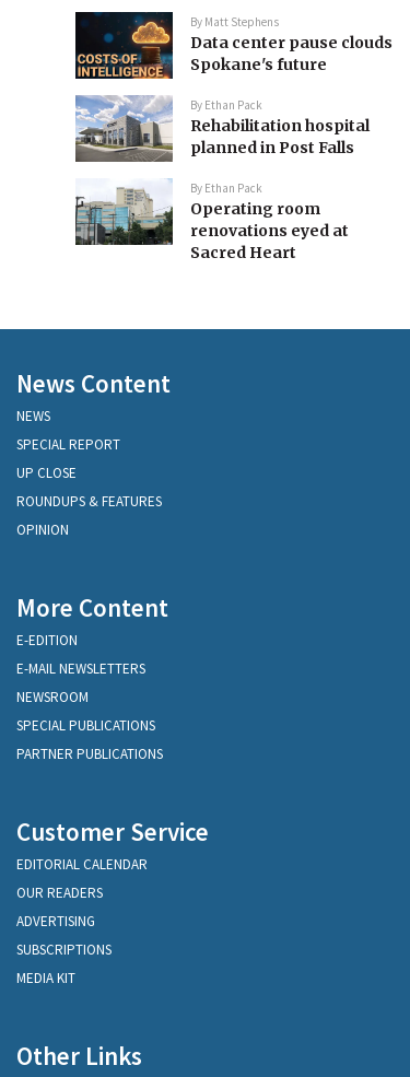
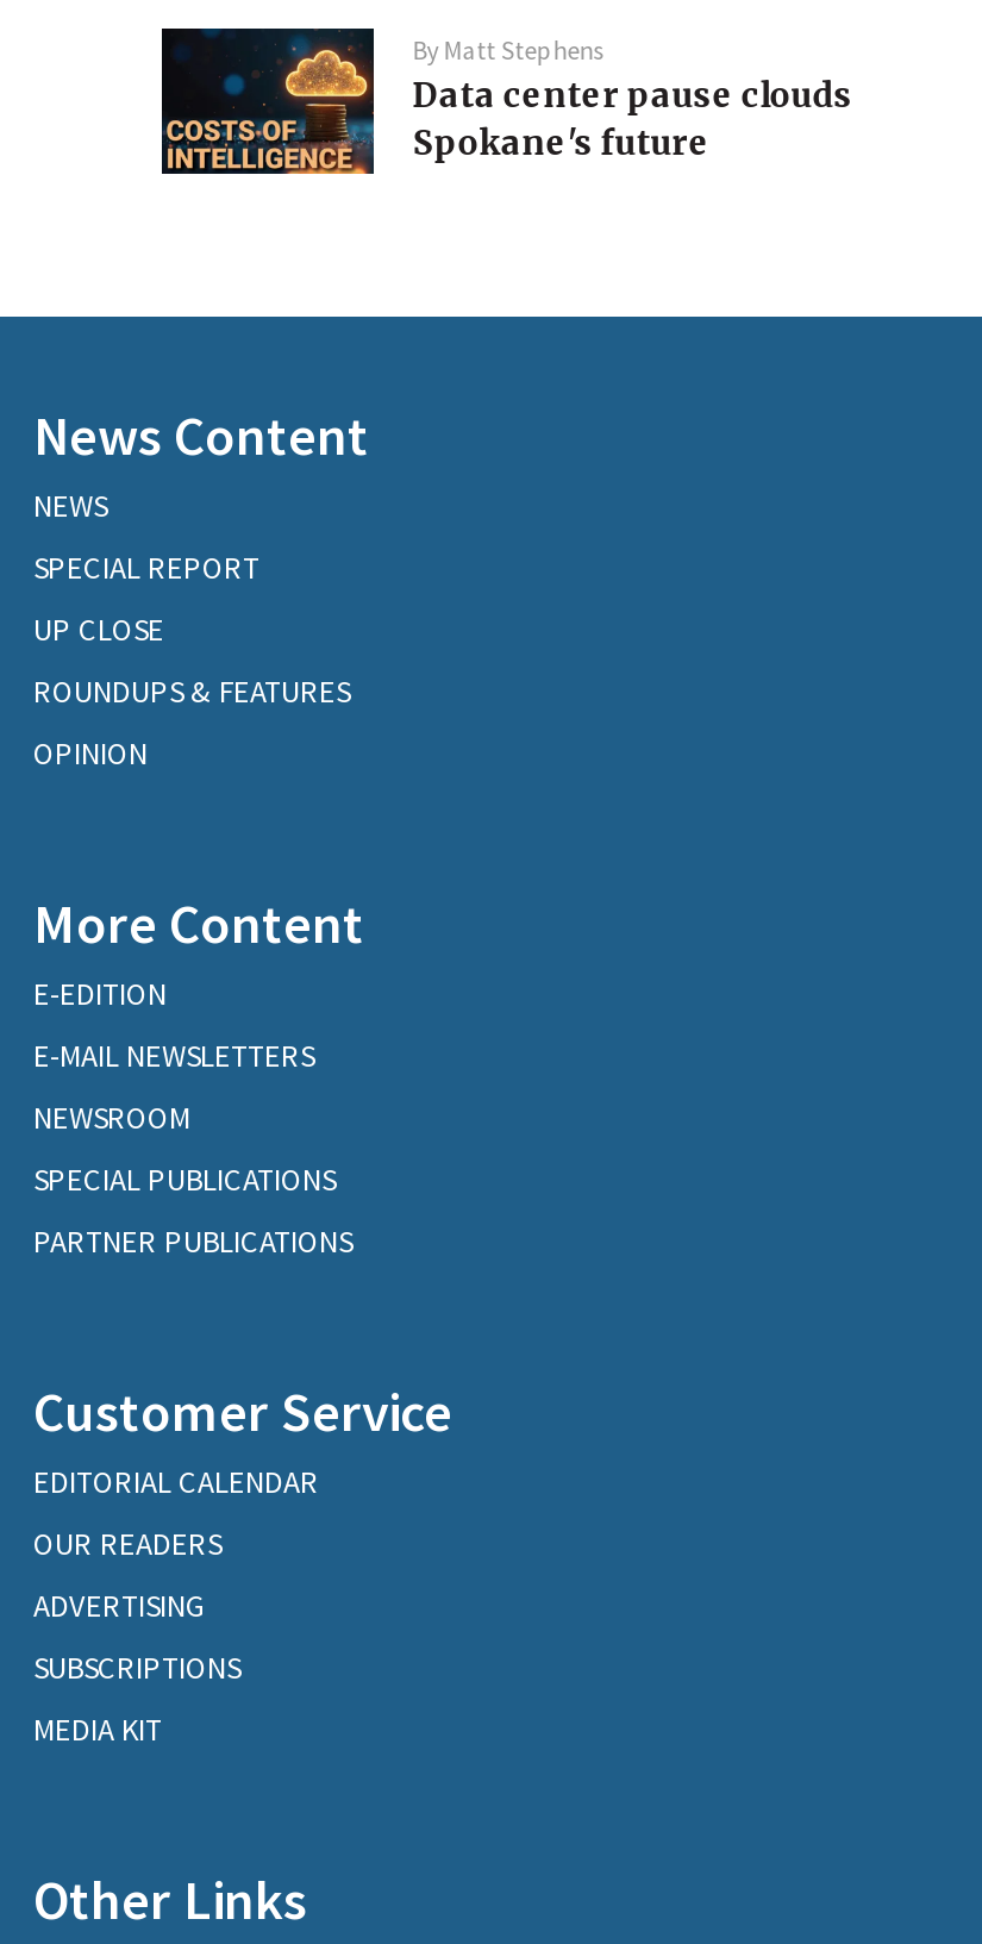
[74,94,370,262] [image] | By Ethan Pack | Rehabilitation hospital | planned in Post Falls | By Ethan Pack | Operating room | renovations eyed at | Sacred Heart -> none
[74,178,174,264] [image] -> none

